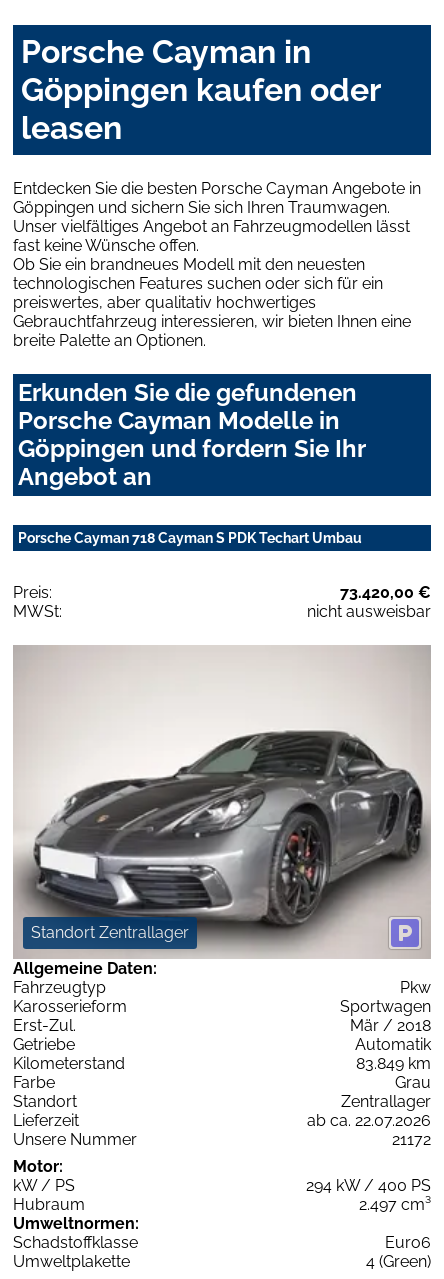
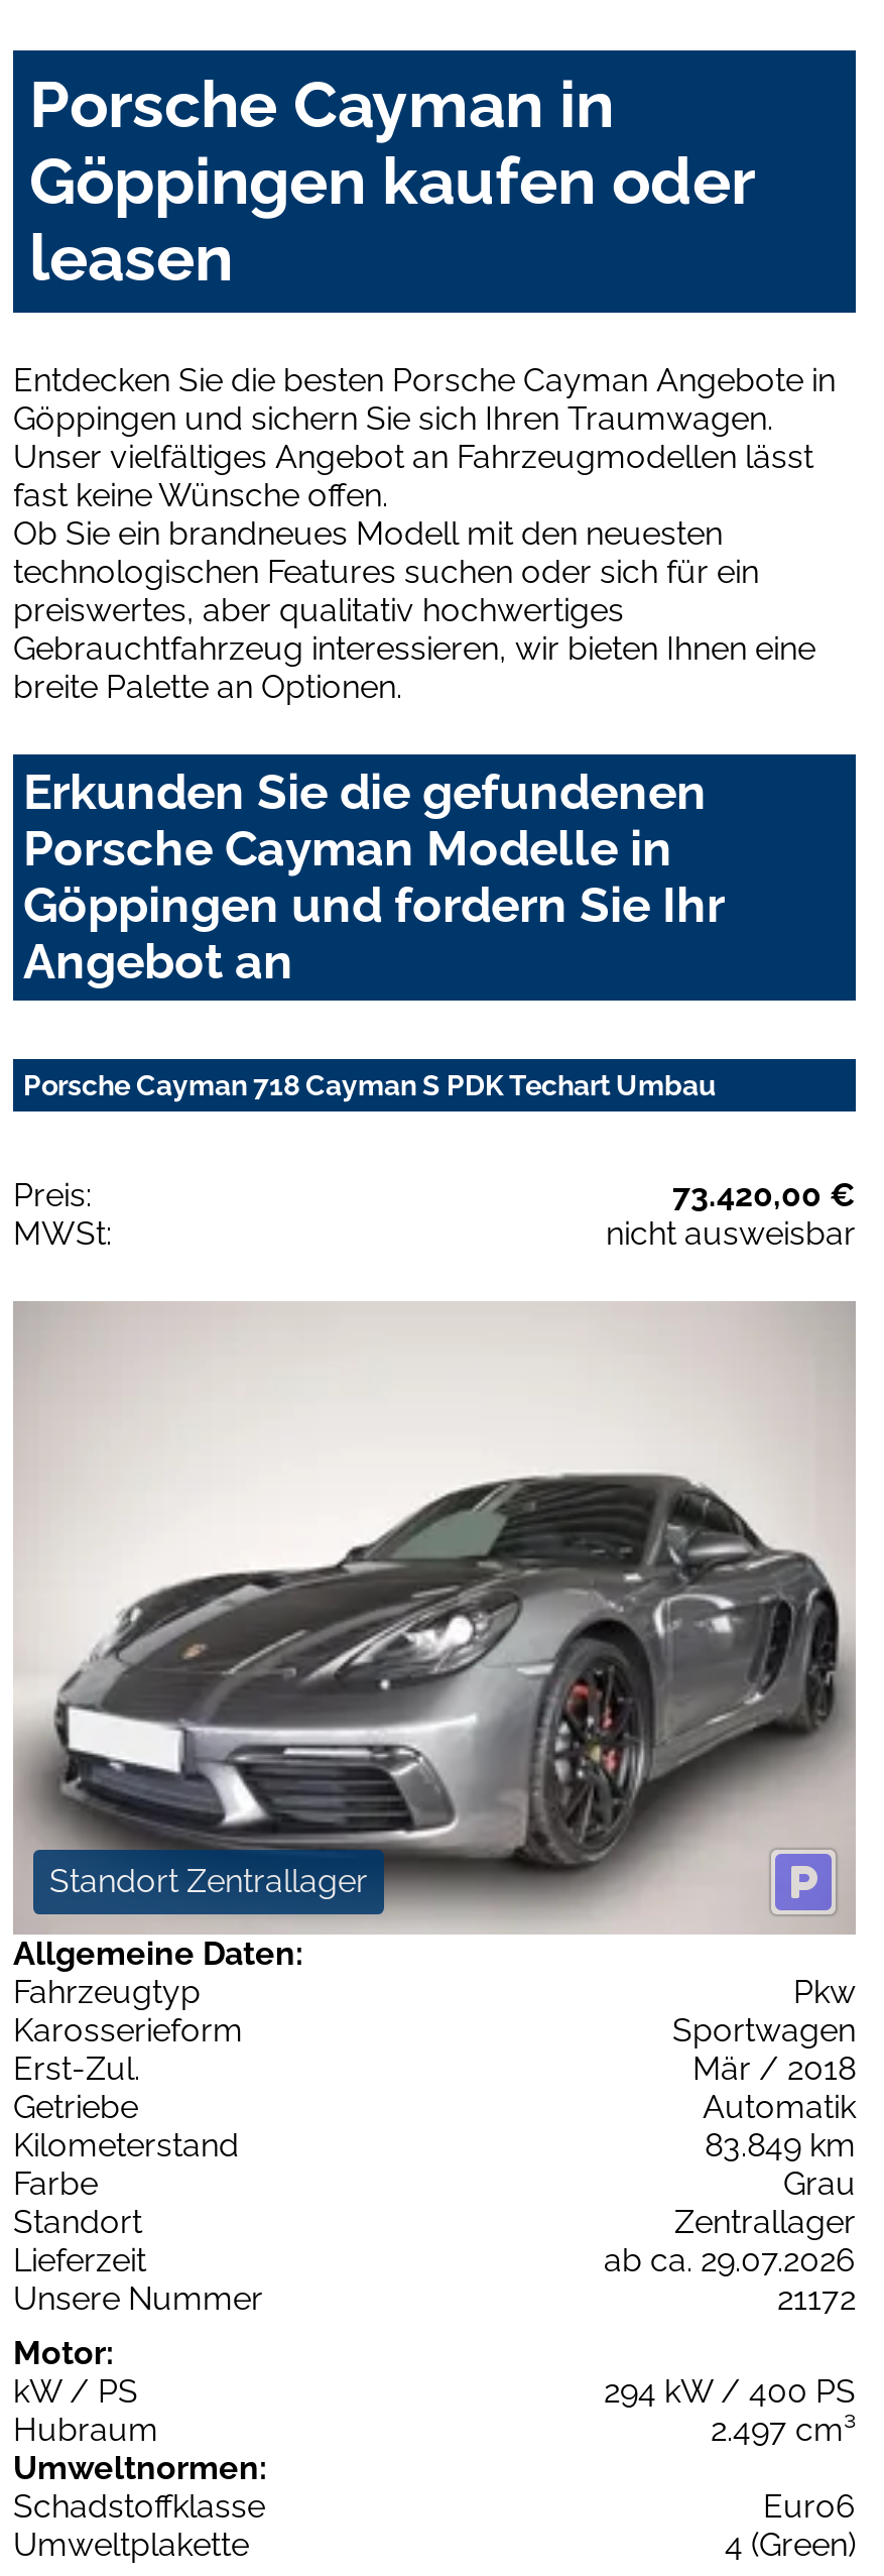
[307,1111,431,1130] ab ca. 22.07.2026 -> [604,2241,856,2279] ab ca. 29.07.2026

